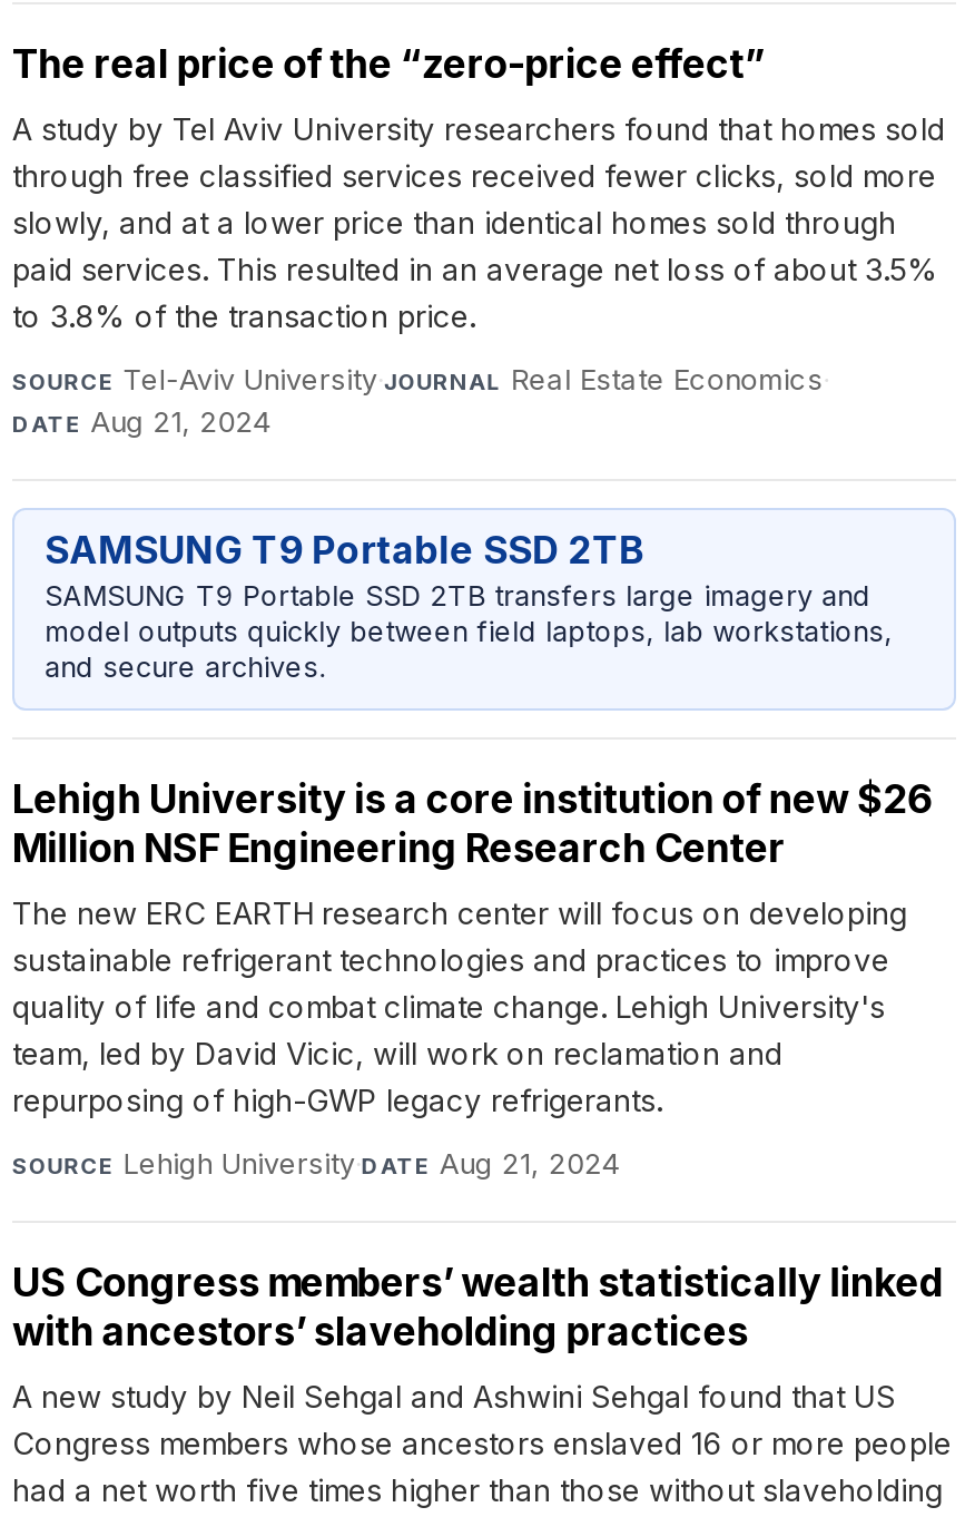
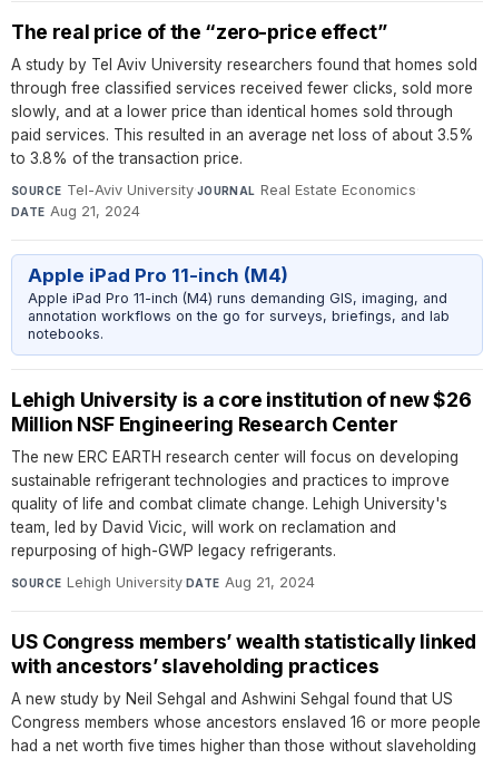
[45,529,893,684] SAMSUNG T9 Portable SSD 2TB | SAMSUNG T9 Portable SSD 2TB transfers large imagery and | model outputs quickly between field laptops, lab workstations, | and secure archives. -> [27,265,449,342] Apple iPad Pro 11-inch (M4) | Apple iPad Pro 11-inch (M4) runs demanding GIS, imaging, and | annotation workflows on the go for surveys, briefings, and lab | notebooks.

